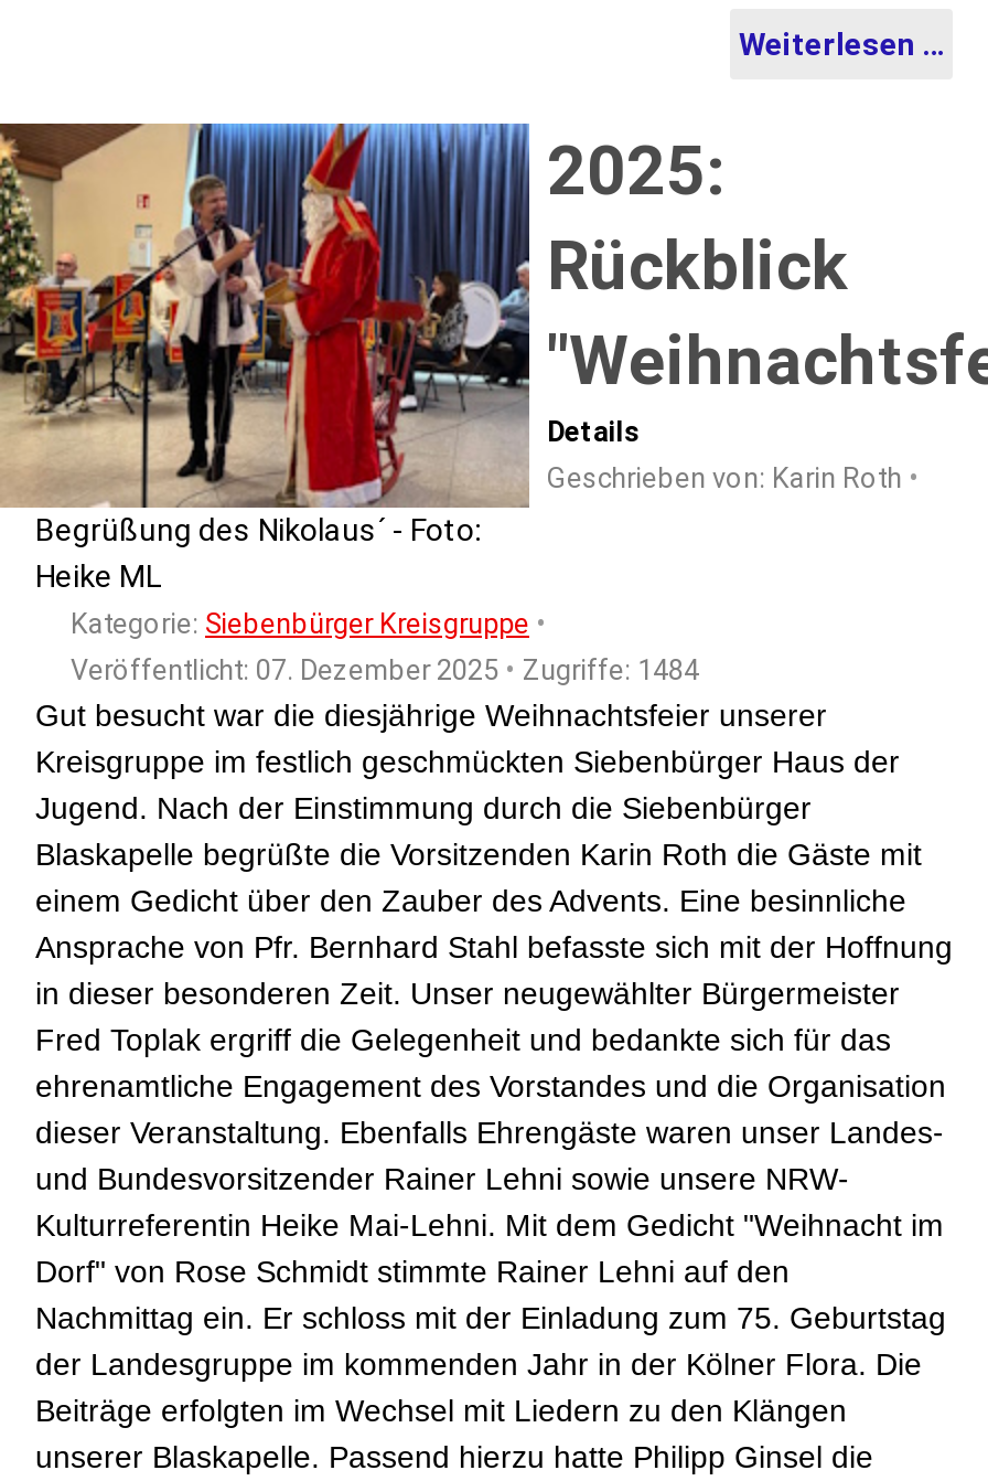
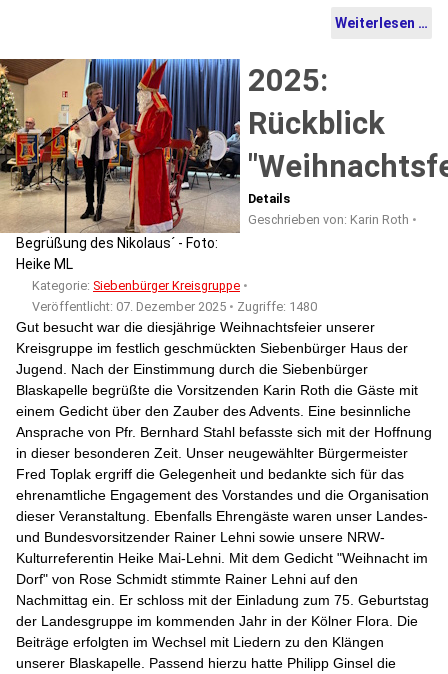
[71,653,699,686] Veröffentlicht: 07. Dezember 2025 Zugriffe: 1484 -> [32,299,317,314] Veröffentlicht: 07. Dezember 2025 Zugriffe: 1480

